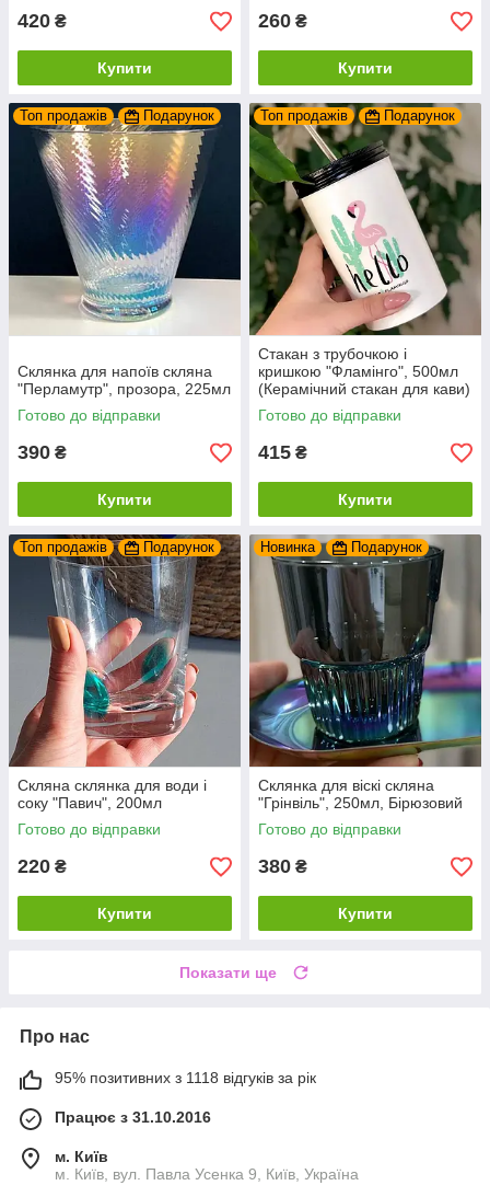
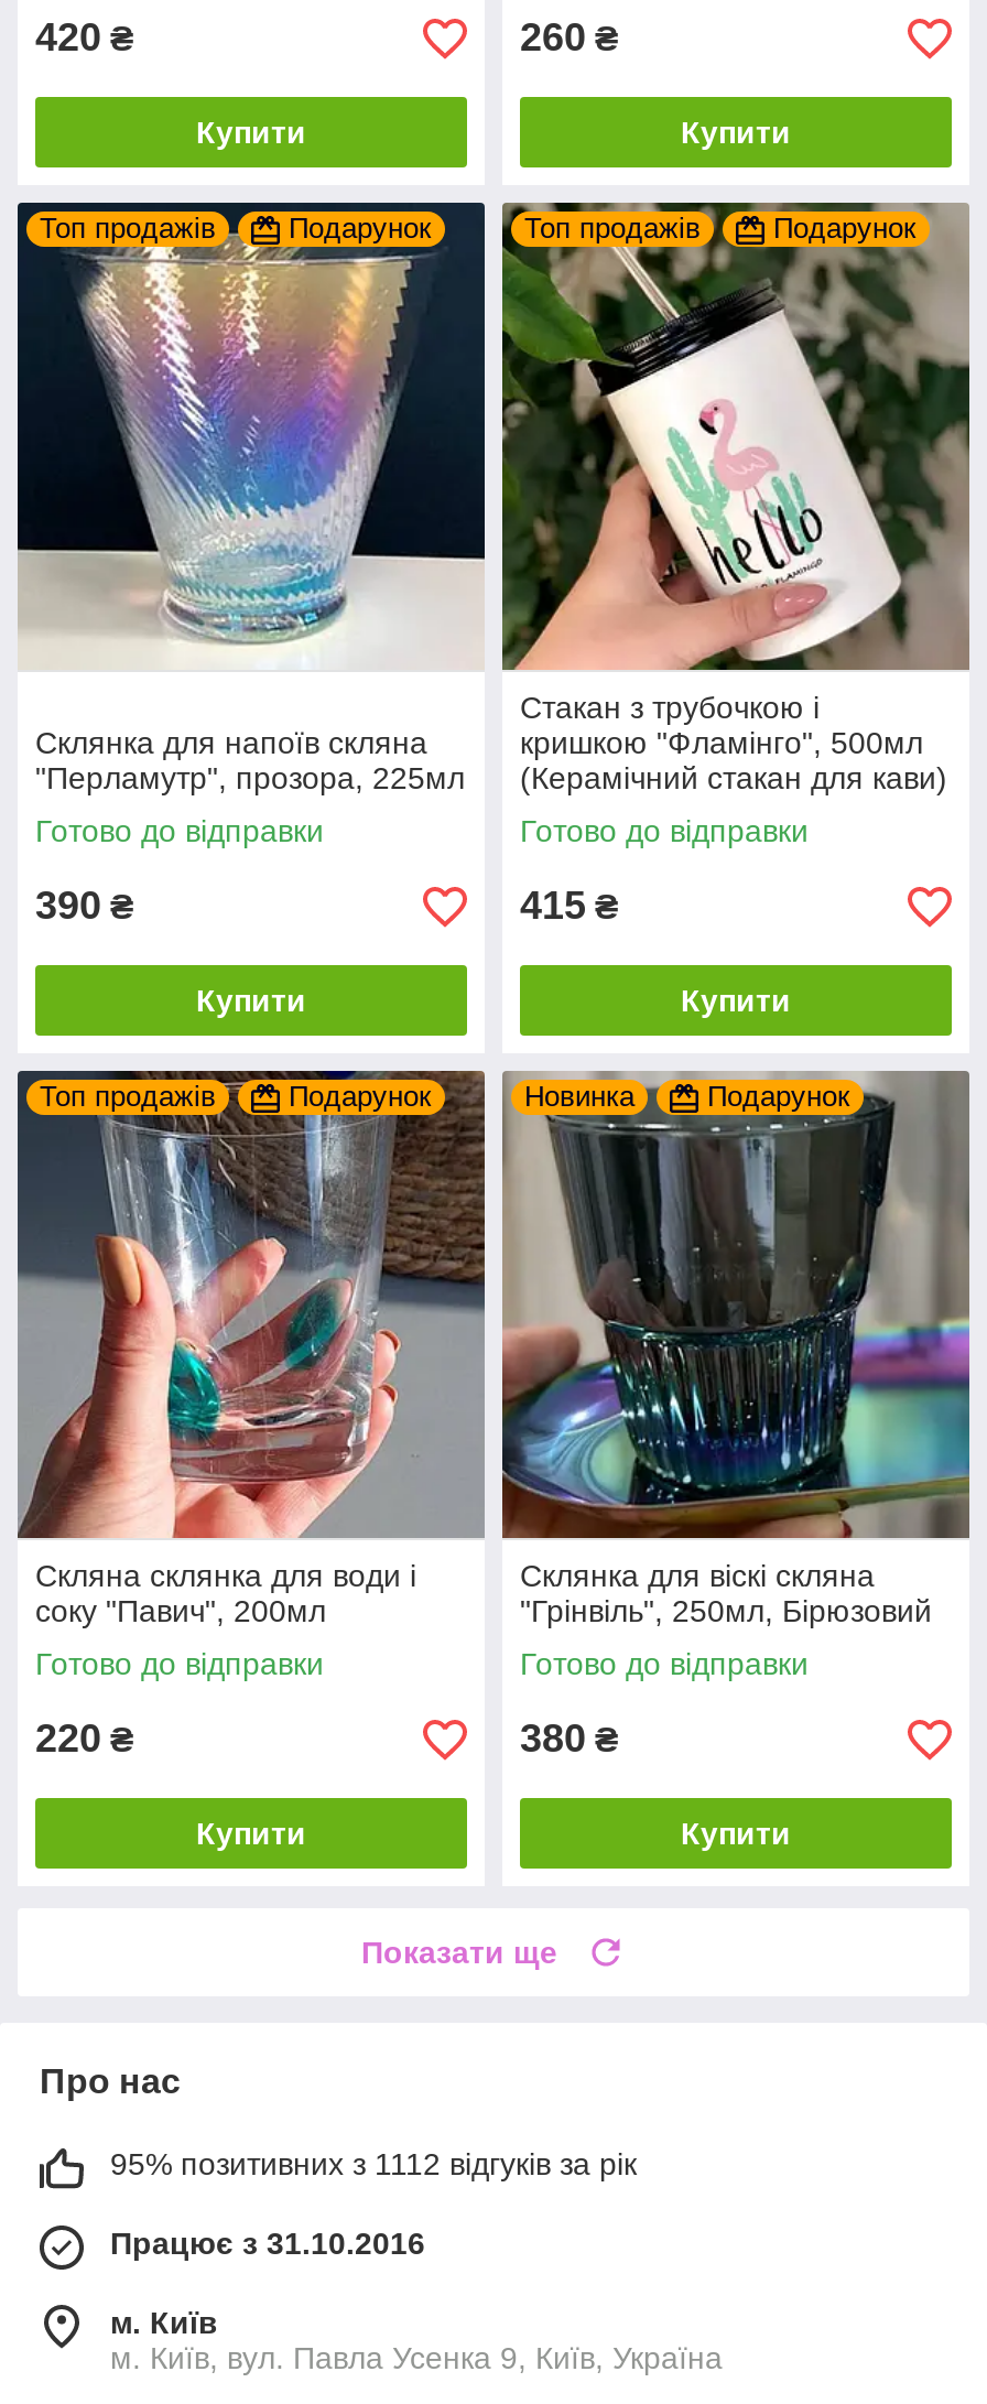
[55,1069,316,1087] 95% позитивних з 1118 відгуків за рік -> [110,2147,637,2182] 95% позитивних з 1112 відгуків за рік

